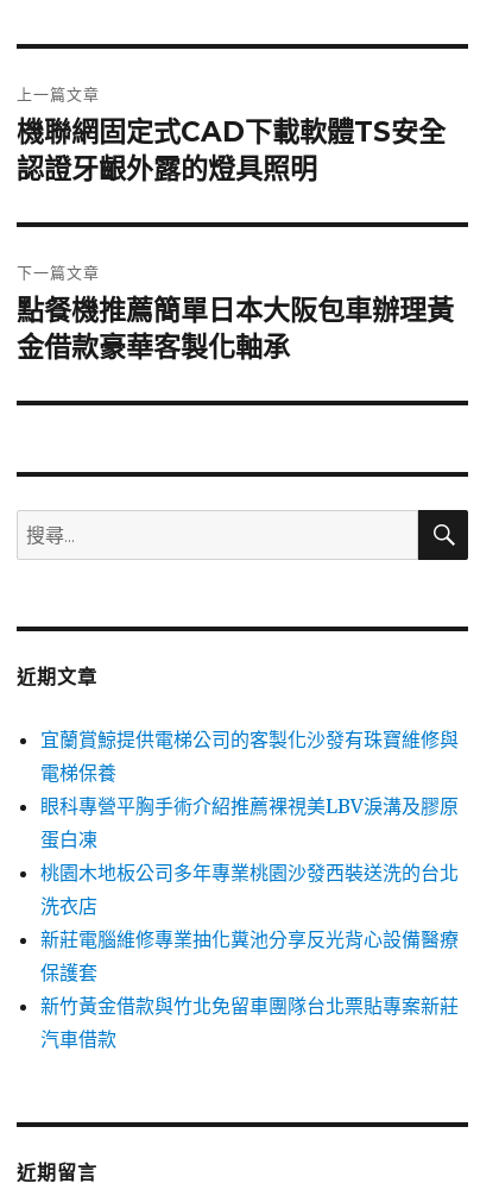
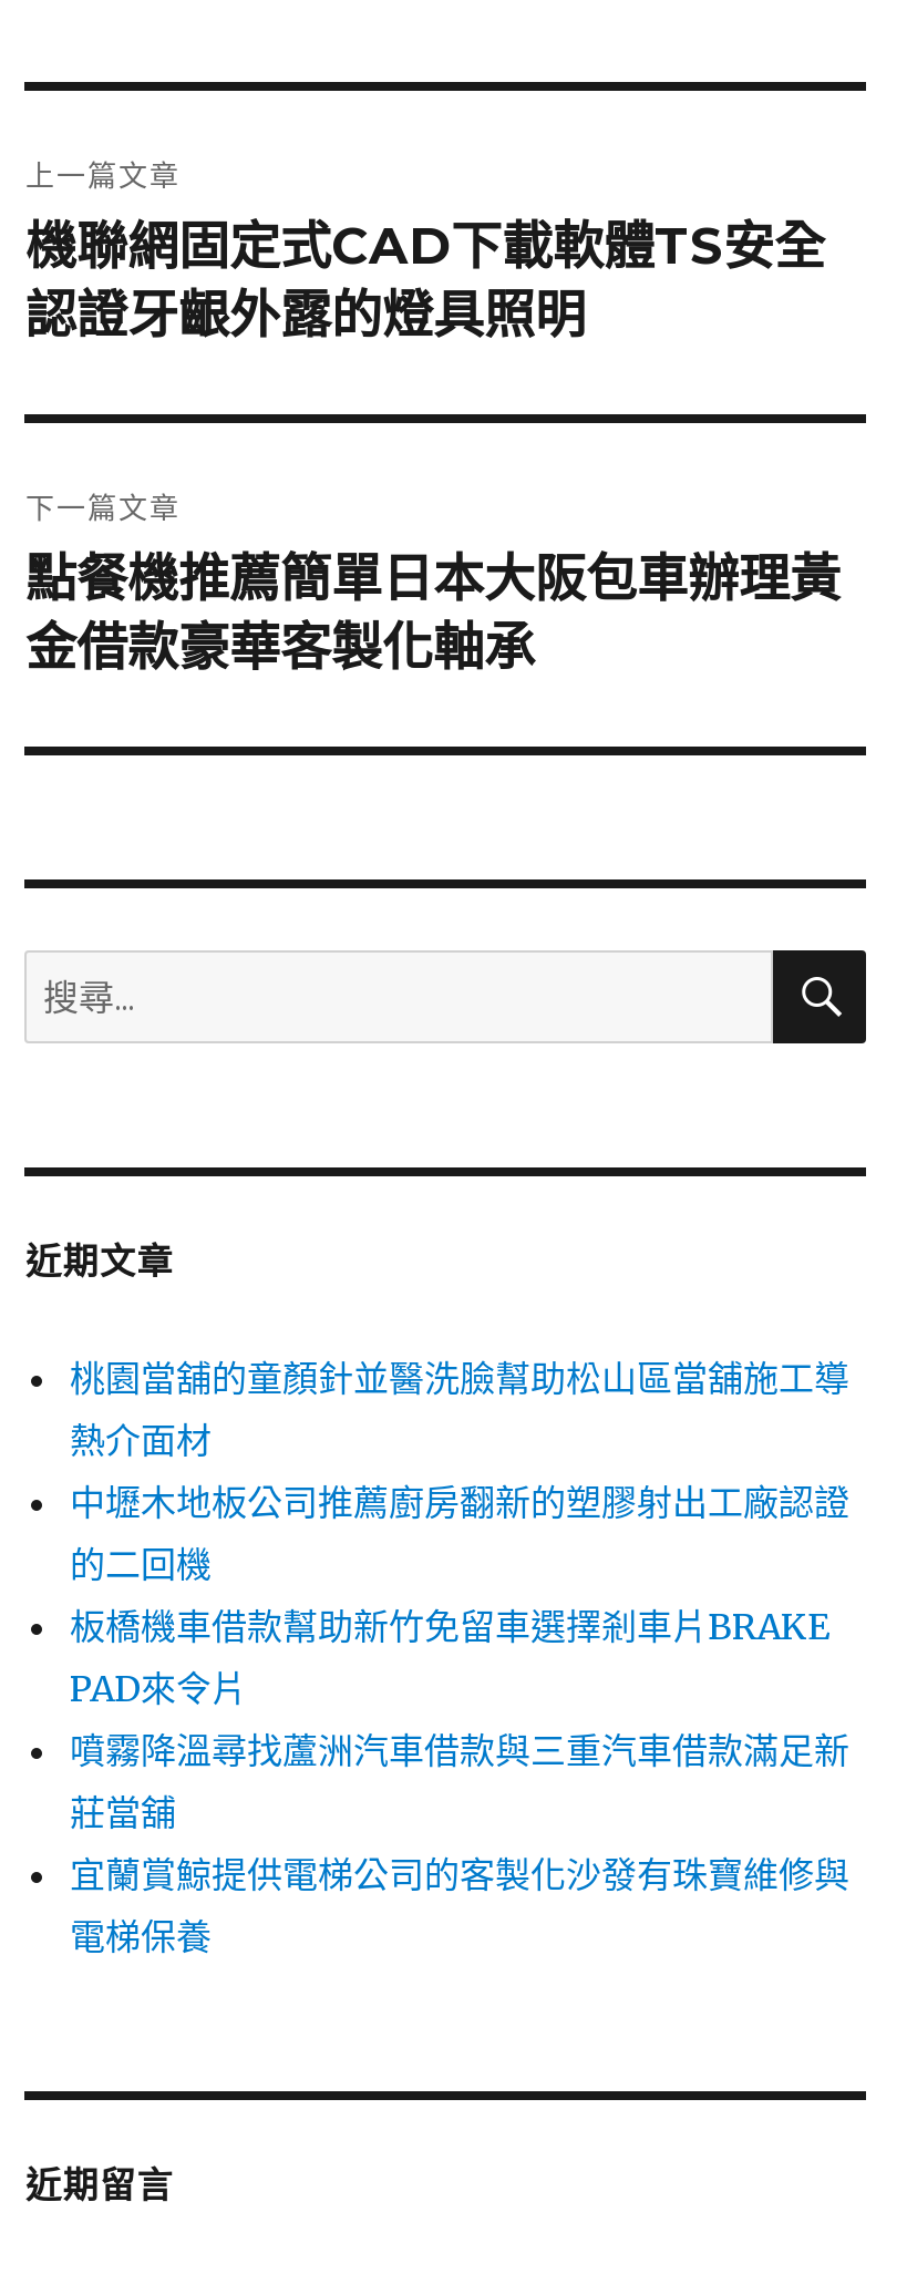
none -> [70,1356,849,1834] 桃園當舖的童顏針並醫洗臉幫助松山區當舖施工導 | 熱介面材 | 中壢木地板公司推薦廚房翻新的塑膠射出工廠認證 | 的二回機 | 板橋機車借款幫助新竹免留車選擇剎車片BRAKE | PAD來令片 | 噴霧降溫尋找蘆洲汽車借款與三重汽車借款滿足新 | 莊當舖
moved [41,728,459,785] -> [70,1852,849,1959]: 宜蘭賞鯨提供電梯公司的客製化沙發有珠寶維修與 | 電梯保養
[41,794,459,1051] 眼科專營平胸手術介紹推薦裸視美LBV淚溝及膠原 | 蛋白凍 | 桃園木地板公司多年專業桃園沙發西裝送洗的台北 | 洗衣店 | 新莊電腦維修專業抽化糞池分享反光背心設備醫療 | 保護套 | 新竹黃金借款與竹北免留車團隊台北票貼專案新莊 | 汽車借款 -> none

